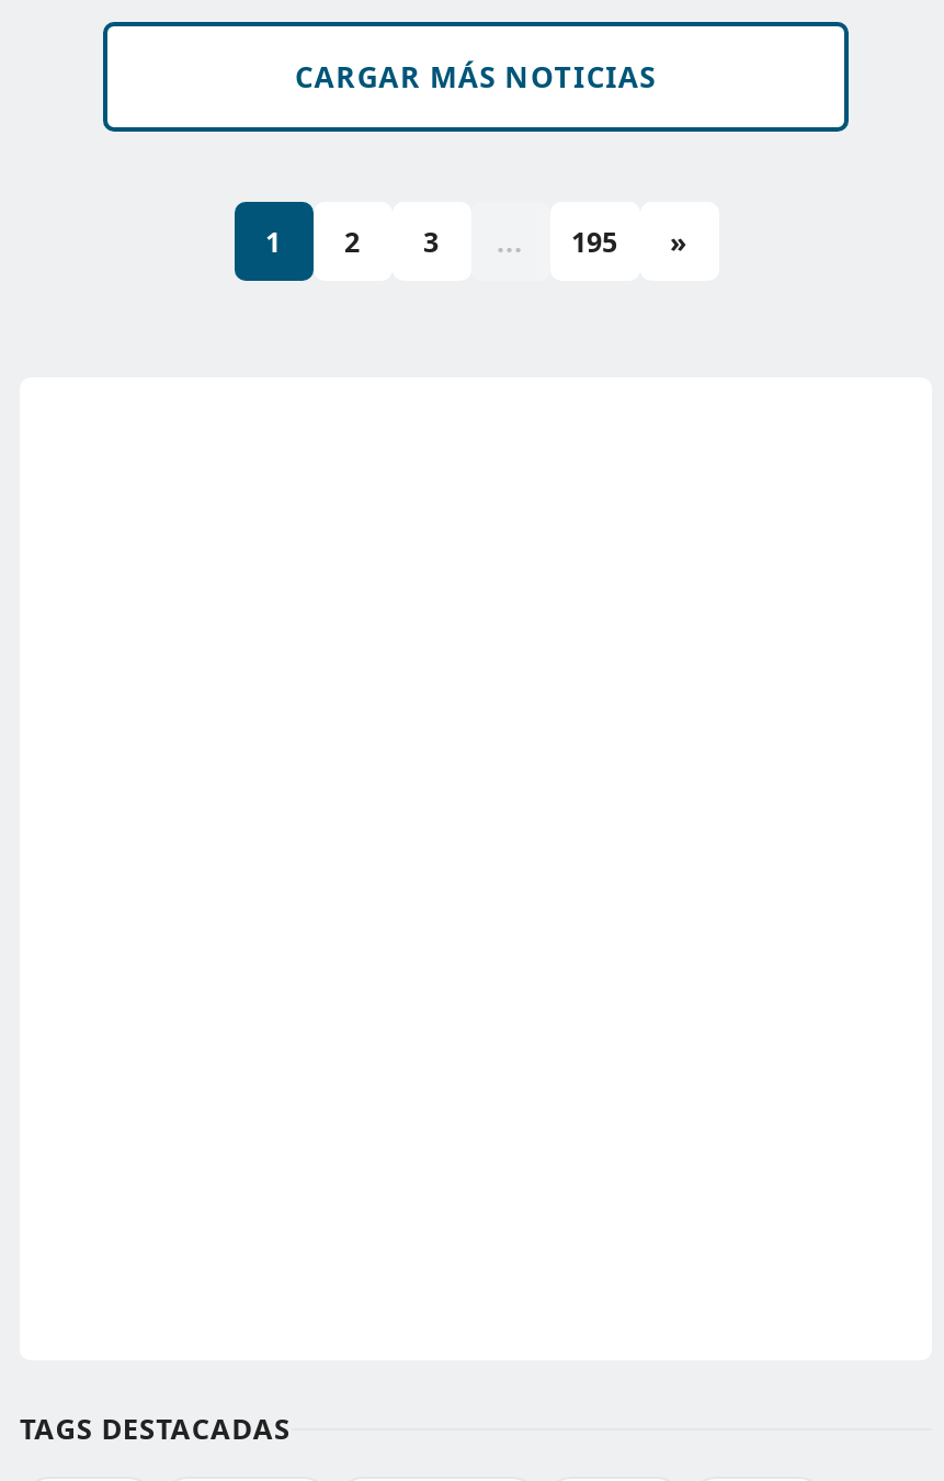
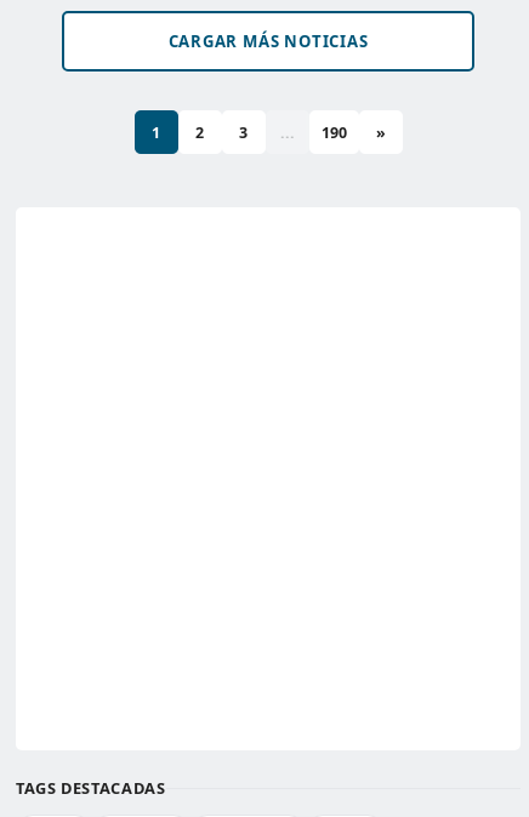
[571,223,617,260] 195 -> [321,122,346,142] 190

